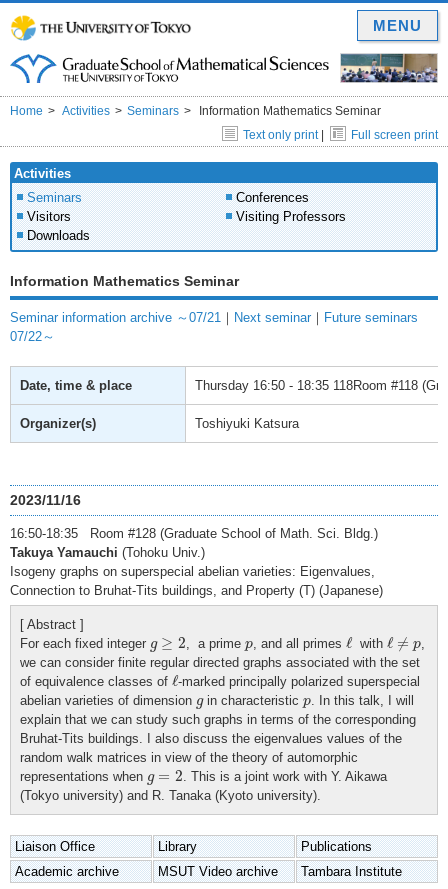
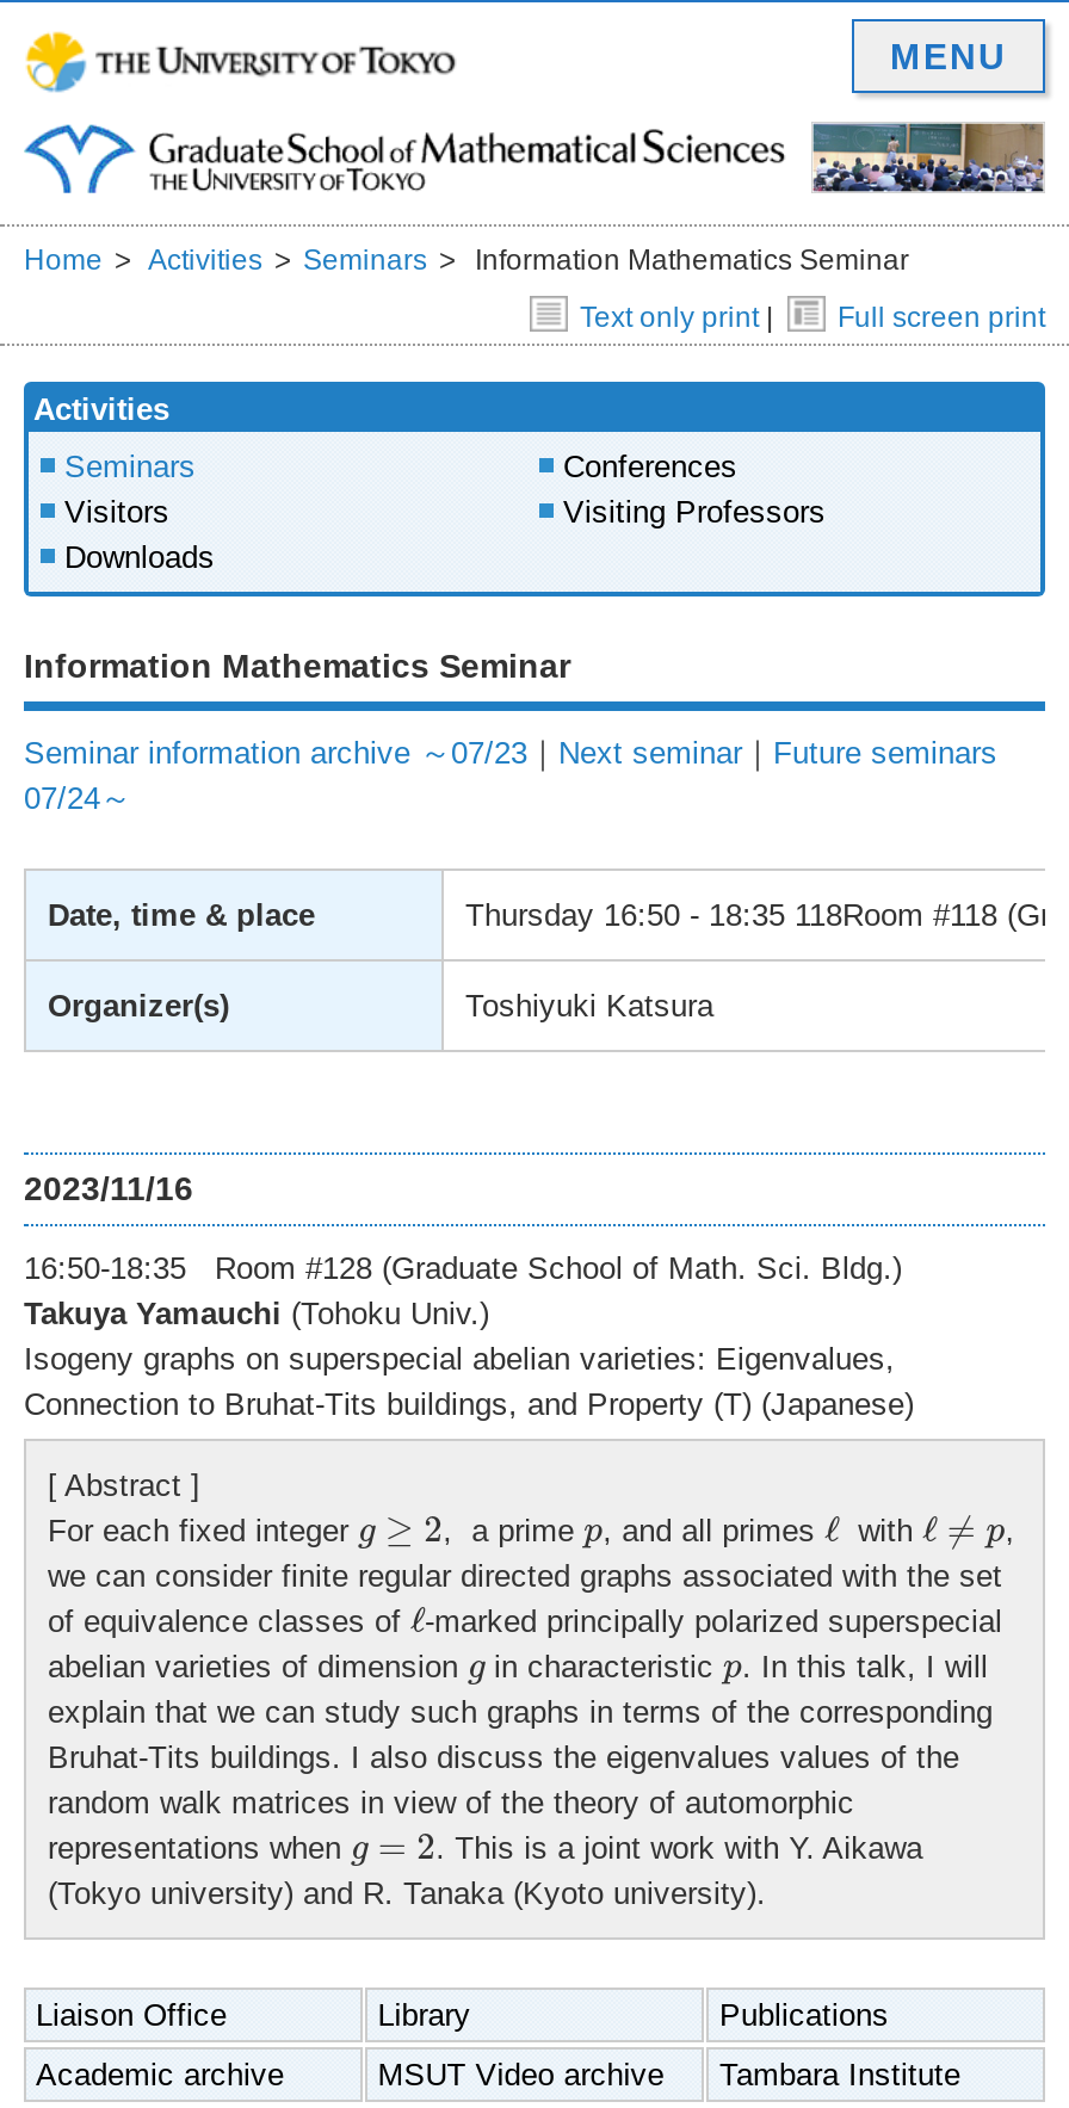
[10,310,418,325] Seminar information archive ～07/21｜Next seminar｜Future seminars -> [24,735,997,771] Seminar information archive ～07/23｜Next seminar｜Future seminars
[10,329,55,344] 07/22～ -> [24,780,131,816] 07/24～

